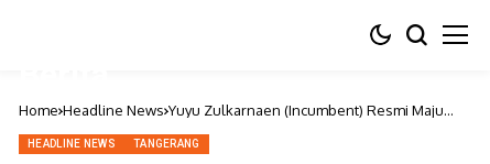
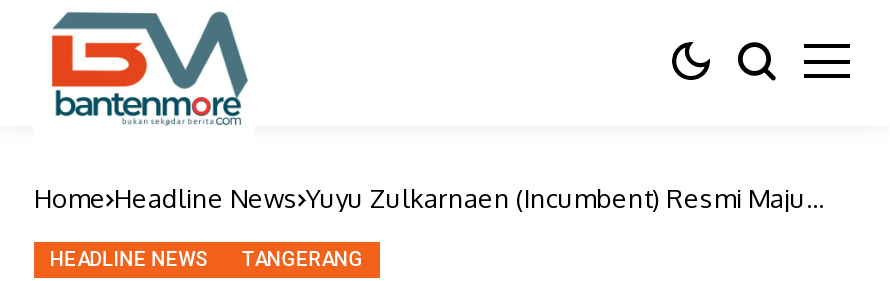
none -> [50,10,250,126] [image]

